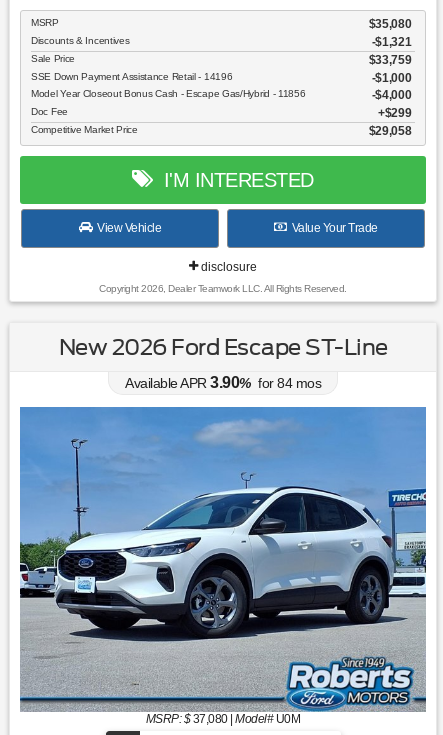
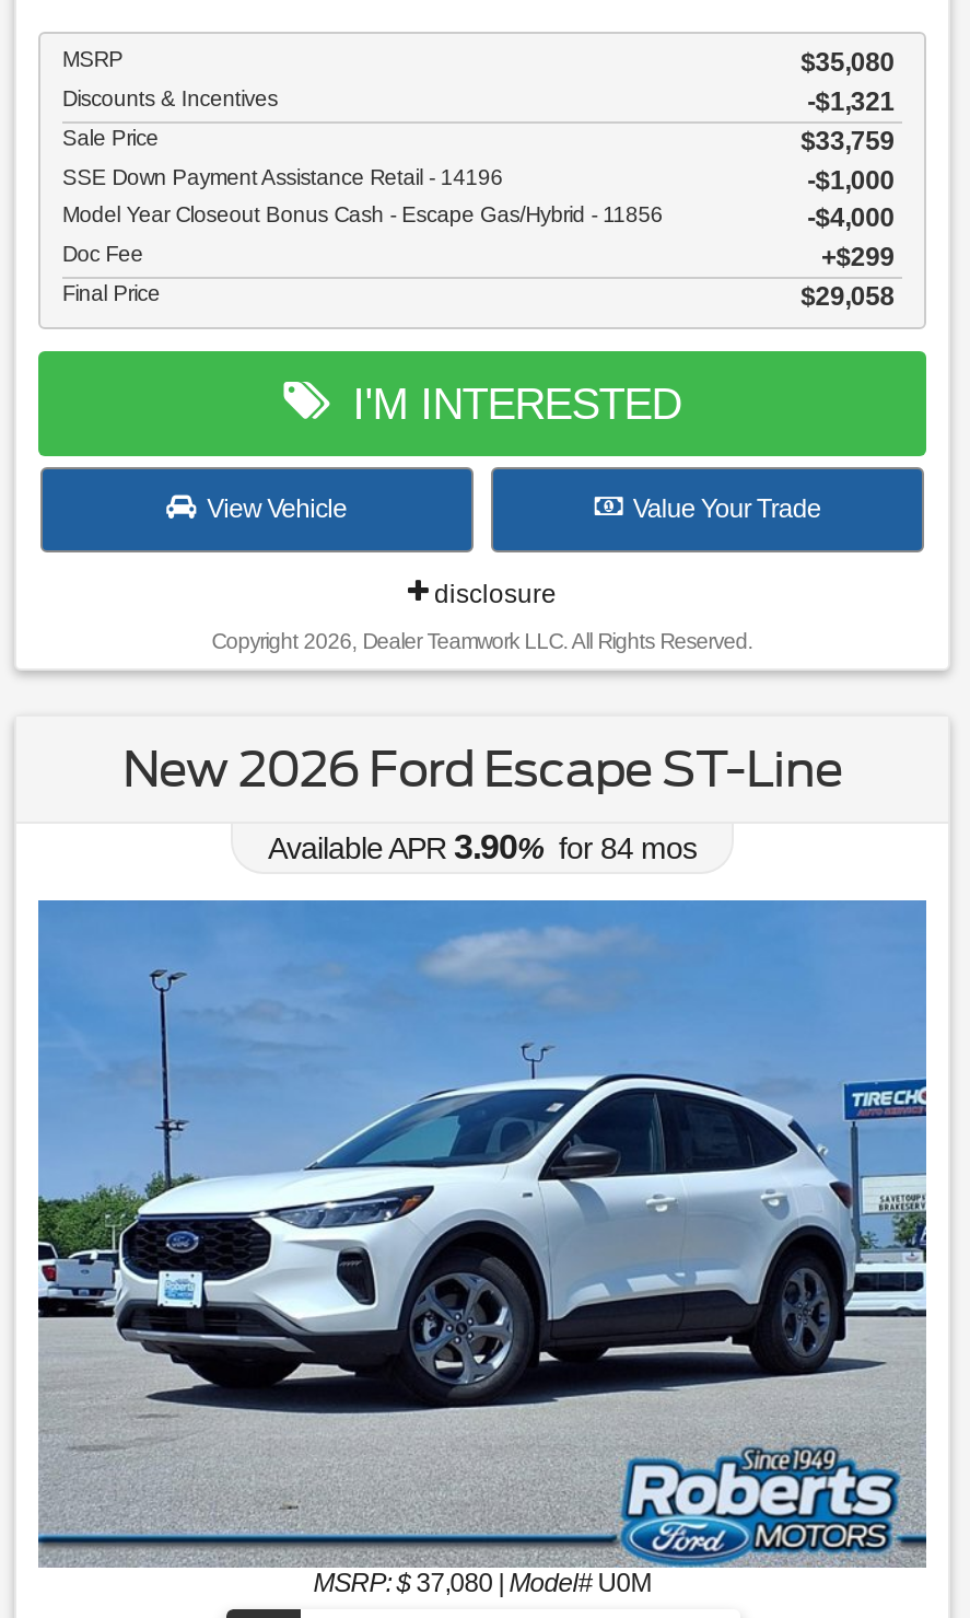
[31,124,140,135] Competitive Market Price -> [62,281,166,305] Final Price

